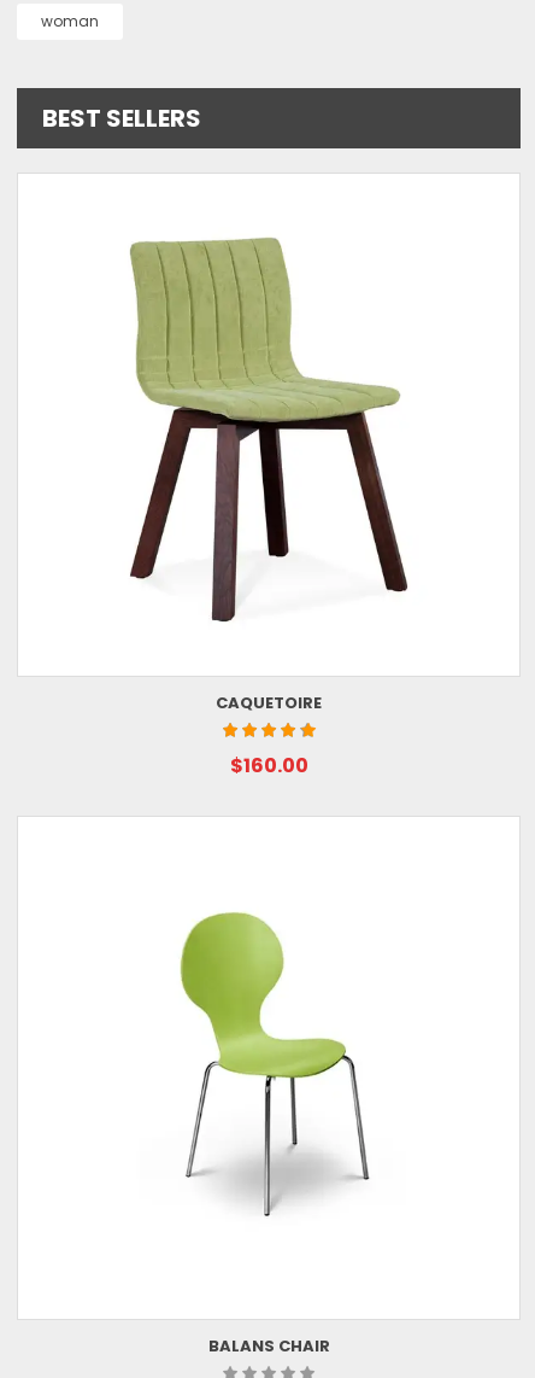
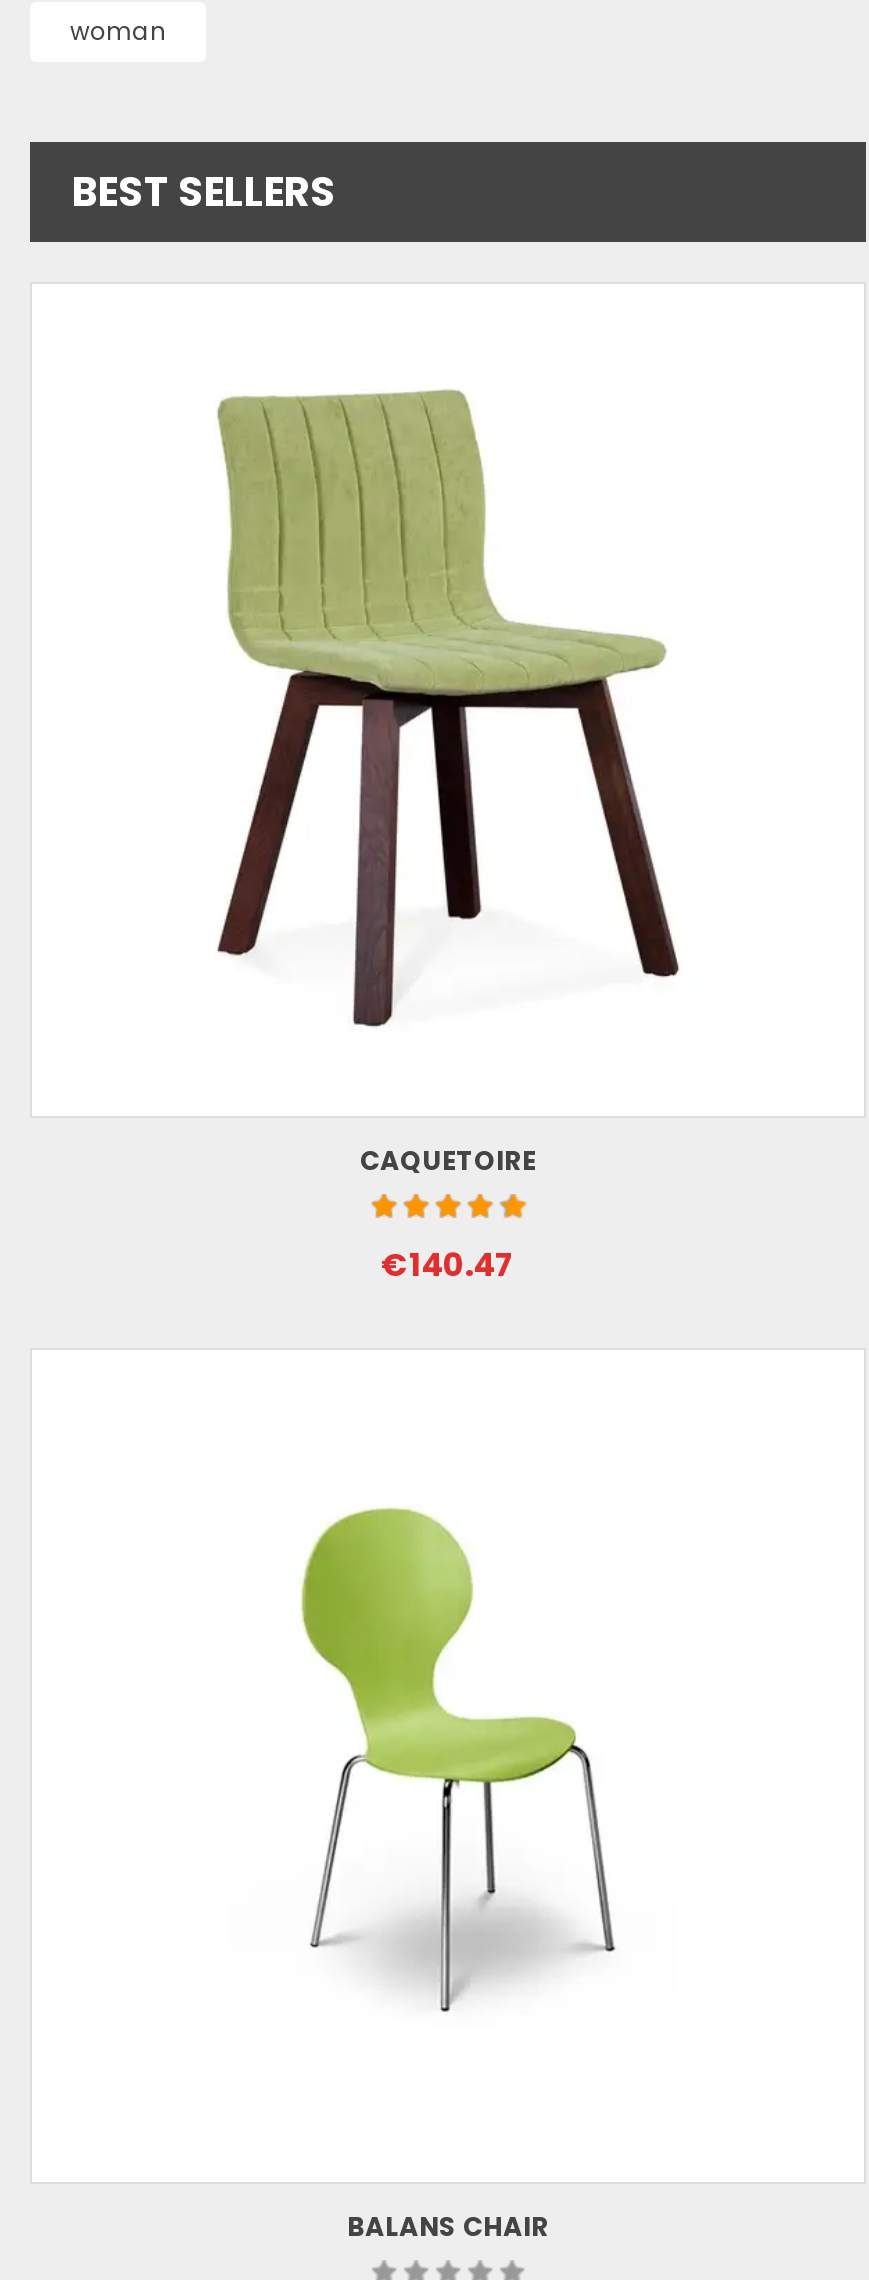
[230,752,308,779] $160.00 -> [381,1242,515,1288] €140.47

